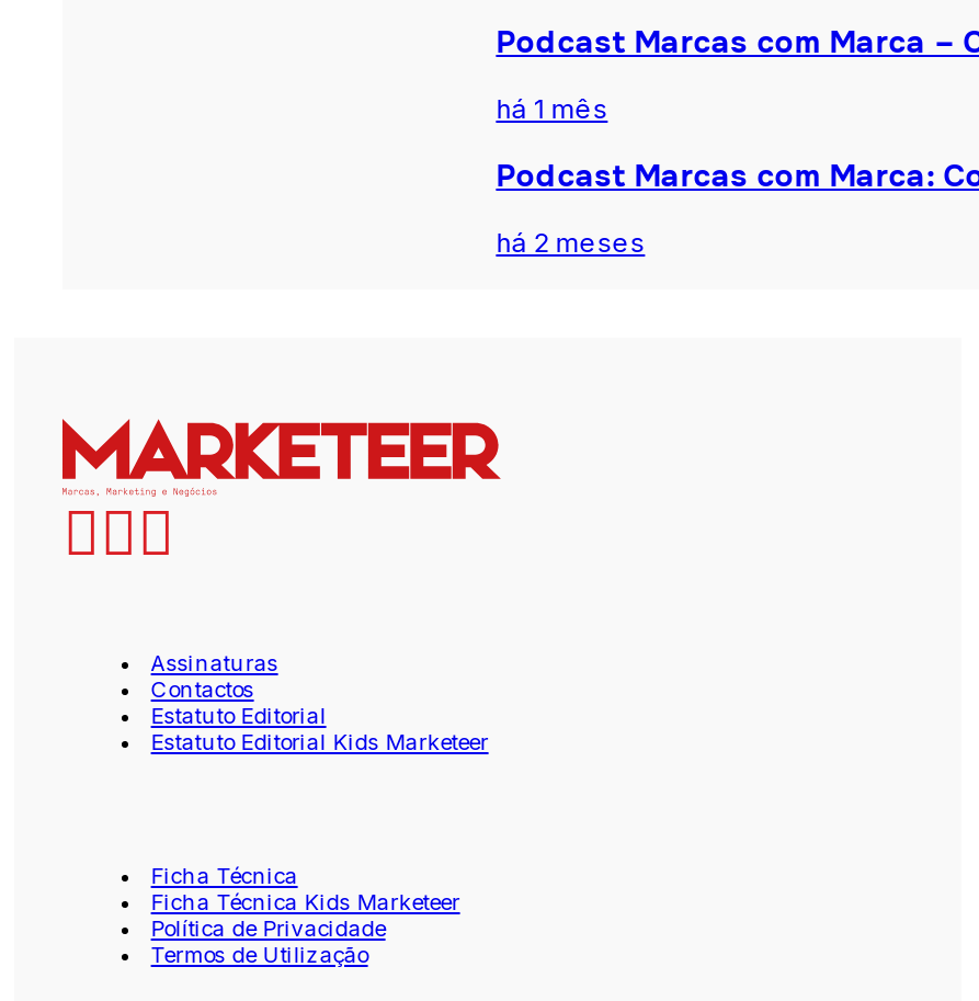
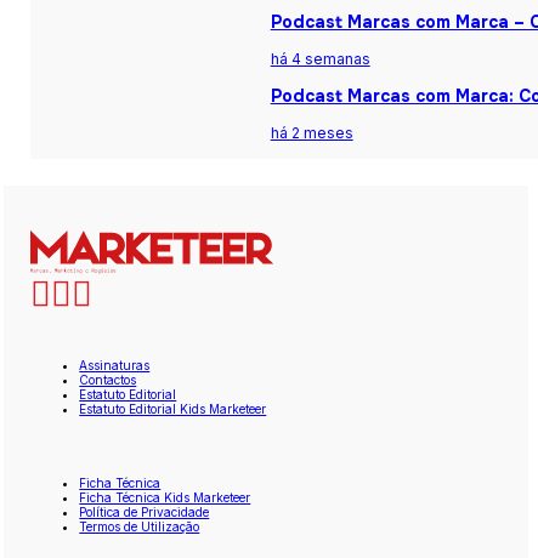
[496,92,608,125] há 1 mês -> [270,50,370,68] há 4 semanas

